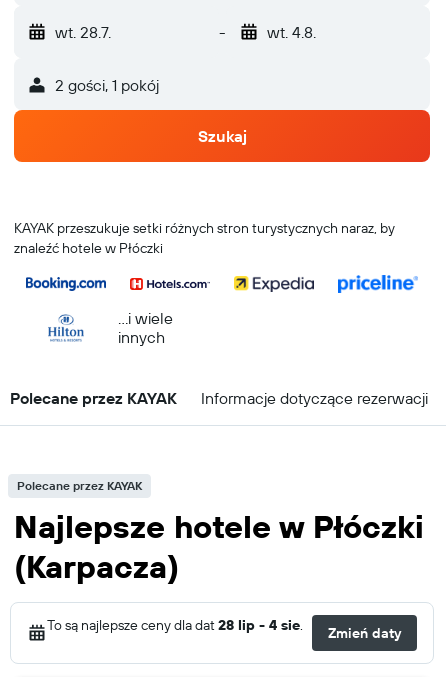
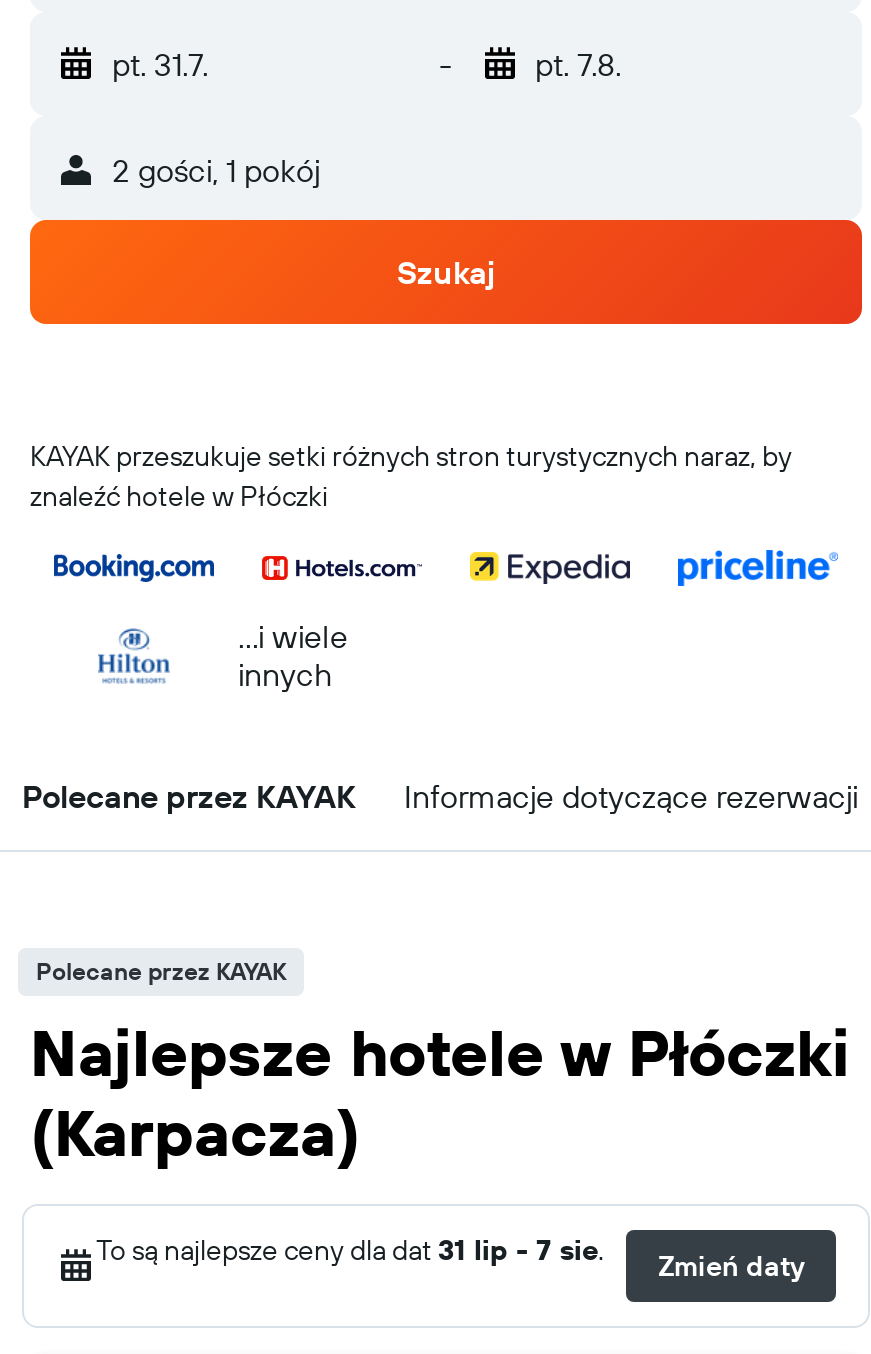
[55,22,111,42] wt. 28.7. -> [112,44,208,84] pt. 31.7.
[266,22,315,42] wt. 4.8. -> [535,44,621,84] pt. 7.8.
[47,616,303,634] To są najlepsze ceny dla dat 28 lip - 4 sie. -> [96,1232,604,1268] To są najlepsze ceny dla dat 31 lip - 7 sie.

